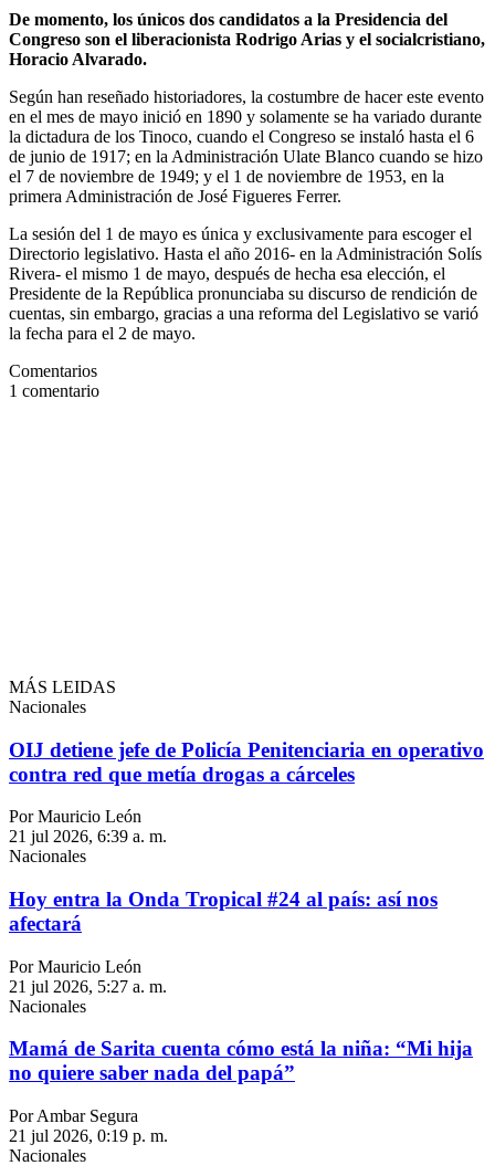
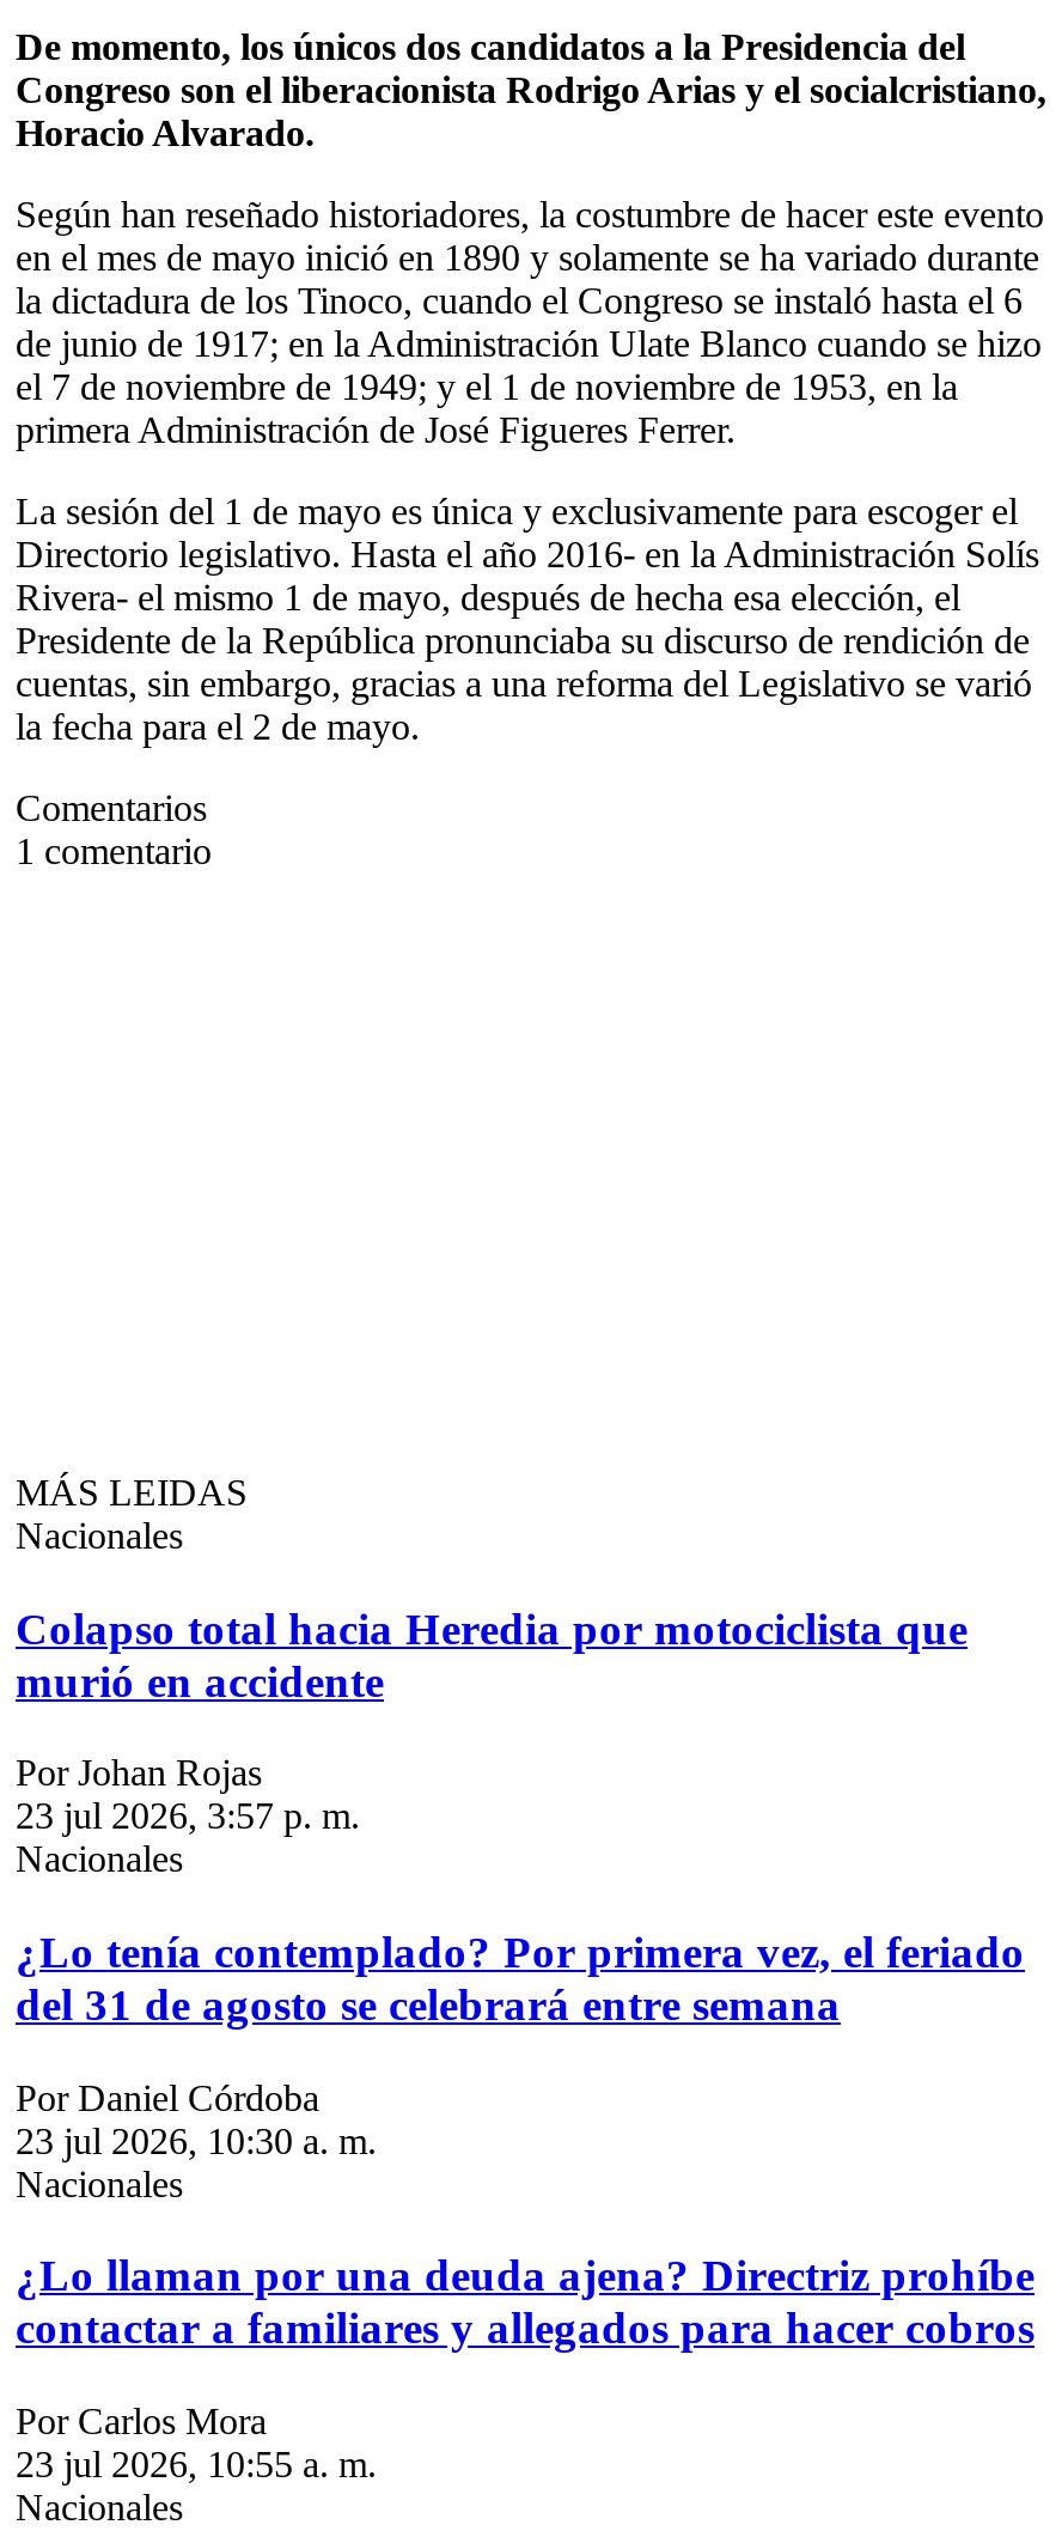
[9,738,484,785] OIJ detiene jefe de Policía Penitenciaria en operativo | contra red que metía drogas a cárceles -> [16,1602,968,1705] Colapso total hacia Heredia por motociclista que | murió en accidente
[9,807,167,846] Por Mauricio León | 21 jul 2026, 6:39 a. m. -> [16,1752,360,1836] Por Johan Rojas | 23 jul 2026, 3:57 p. m.
[9,888,438,935] Hoy entra la Onda Tropical #24 al país: así nos | afectará -> [16,1927,1025,2030] ¿Lo tenía contemplado? Por primera vez, el feriado | del 31 de agosto se celebrará entre semana
[9,957,167,996] Por Mauricio León | 21 jul 2026, 5:27 a. m. -> [16,2077,377,2161] Por Daniel Córdoba | 23 jul 2026, 10:30 a. m.
[9,1037,473,1085] Mamá de Sarita cuenta cómo está la niña: “Mi hija | no quiere saber nada del papá” -> [16,2251,1034,2354] ¿Lo llaman por una deuda ajena? Directriz prohíbe | contactar a familiares y allegados para hacer cobros
[9,1106,168,1145] Por Ambar Segura | 21 jul 2026, 0:19 p. m. -> [16,2401,377,2485] Por Carlos Mora | 23 jul 2026, 10:55 a. m.

